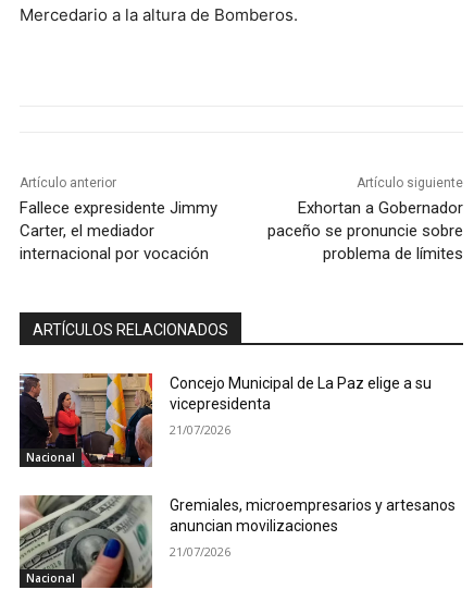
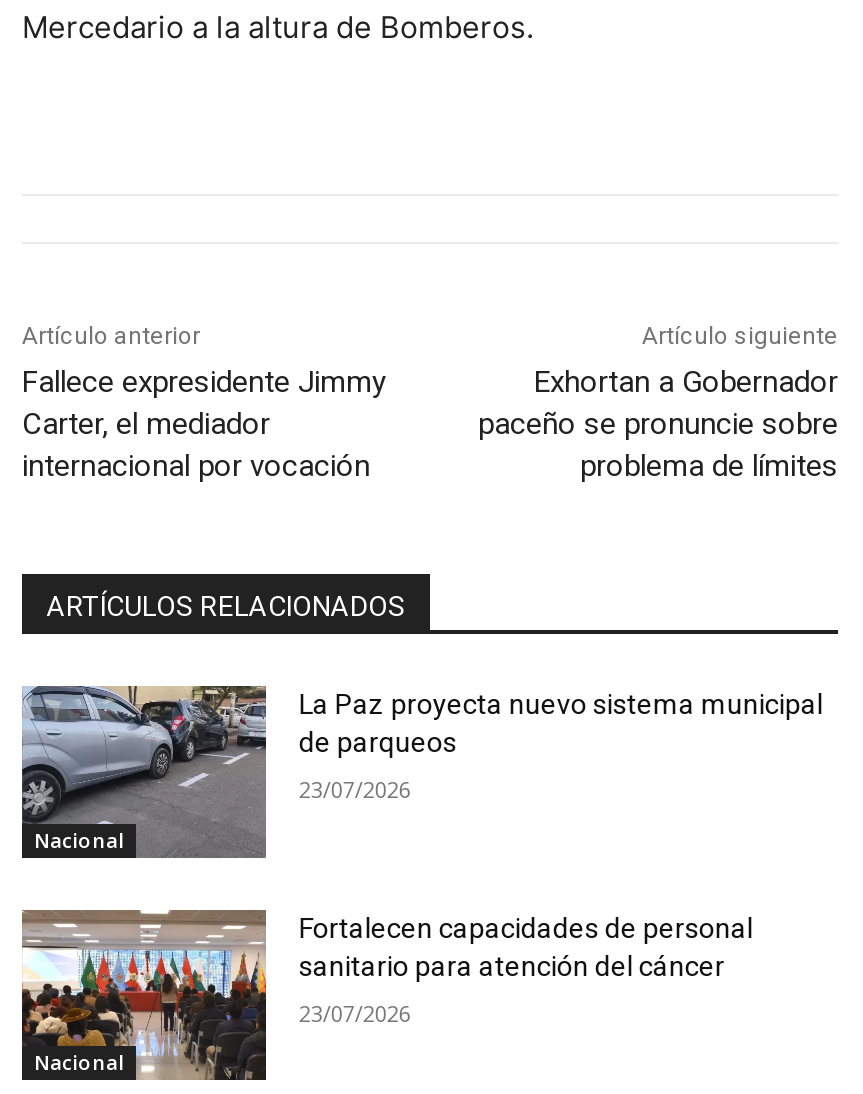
[20,372,432,467] [image] | Concejo Municipal de La Paz elige a su | vicepresidenta -> [20,684,823,858] [image] | La Paz proyecta nuevo sistema municipal | de parqueos
[170,421,231,438] 21/07/2026 -> [299,774,411,804] 23/07/2026
[18,494,456,589] [image] | Gremiales, microempresarios y artesanos | anuncian movilizaciones -> [22,910,753,1082] [image] | Fortalecen capacidades de personal | sanitario para atención del cáncer
[170,543,231,559] 21/07/2026 -> [299,997,411,1027] 23/07/2026

